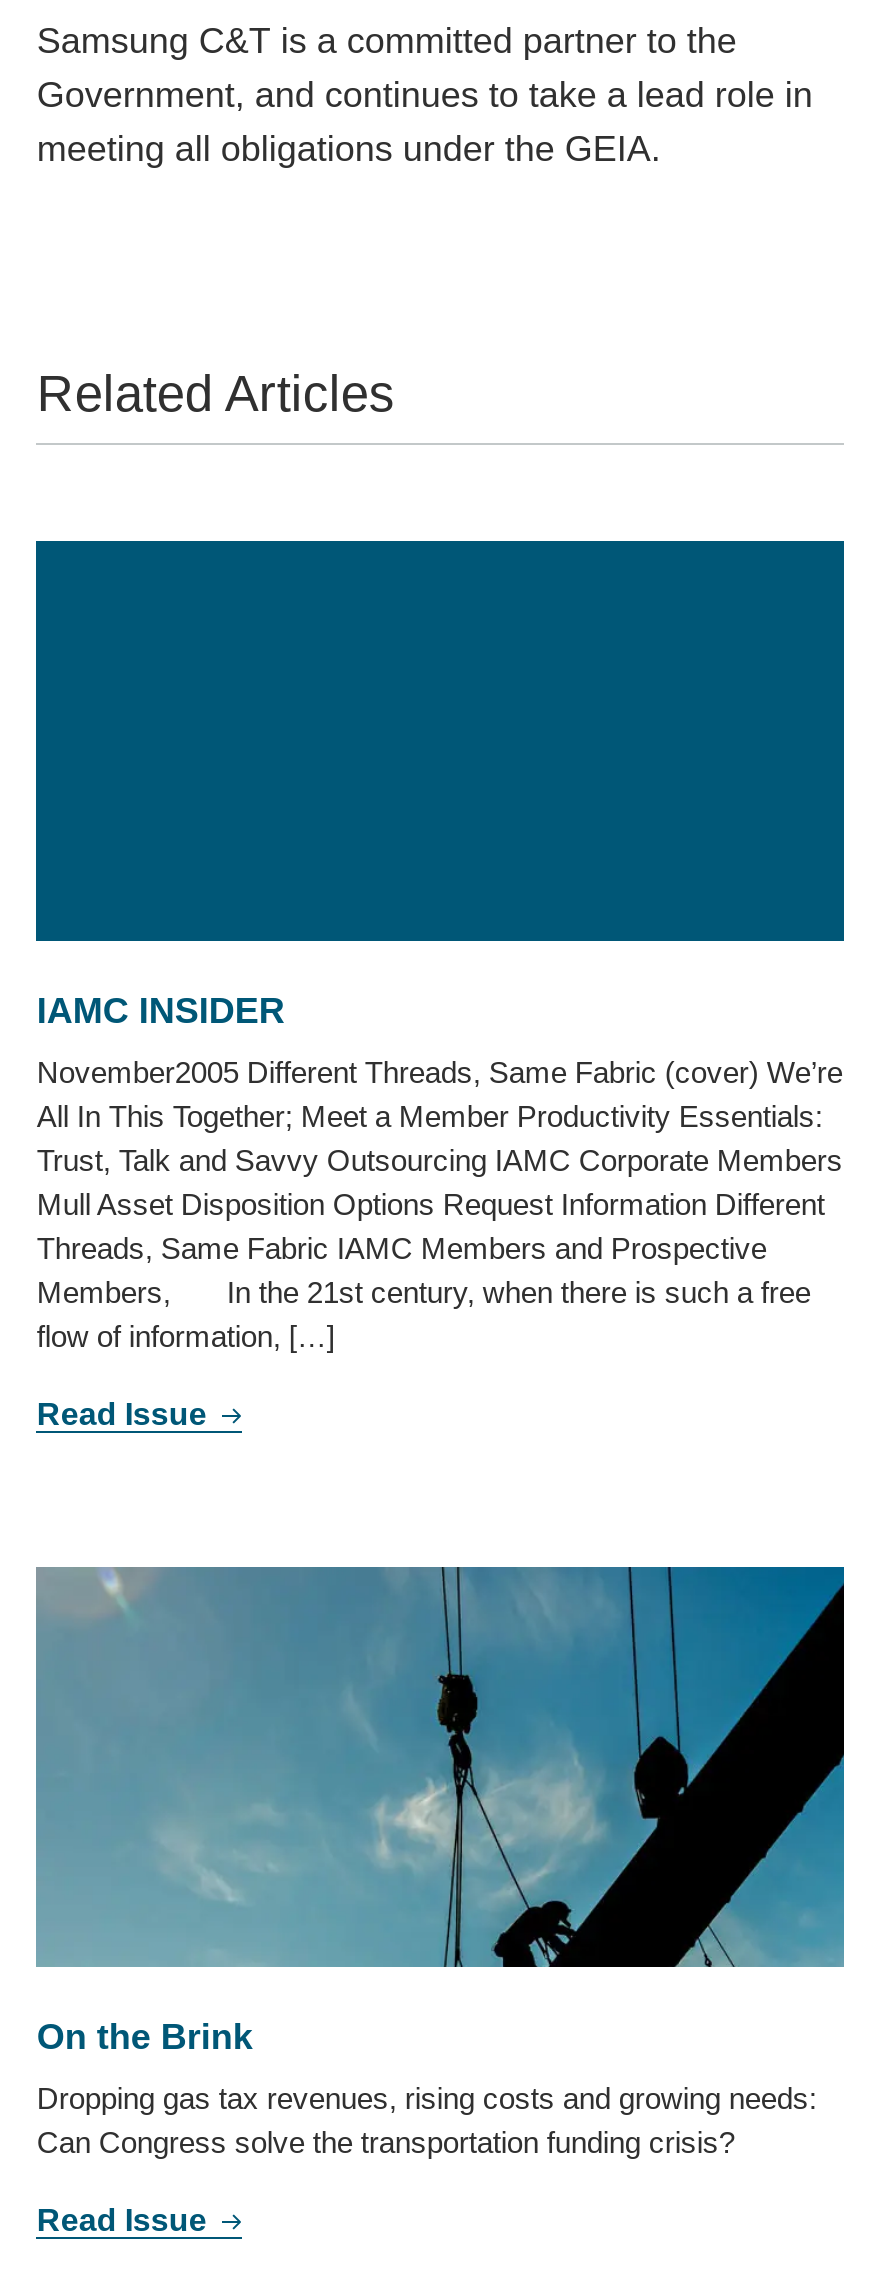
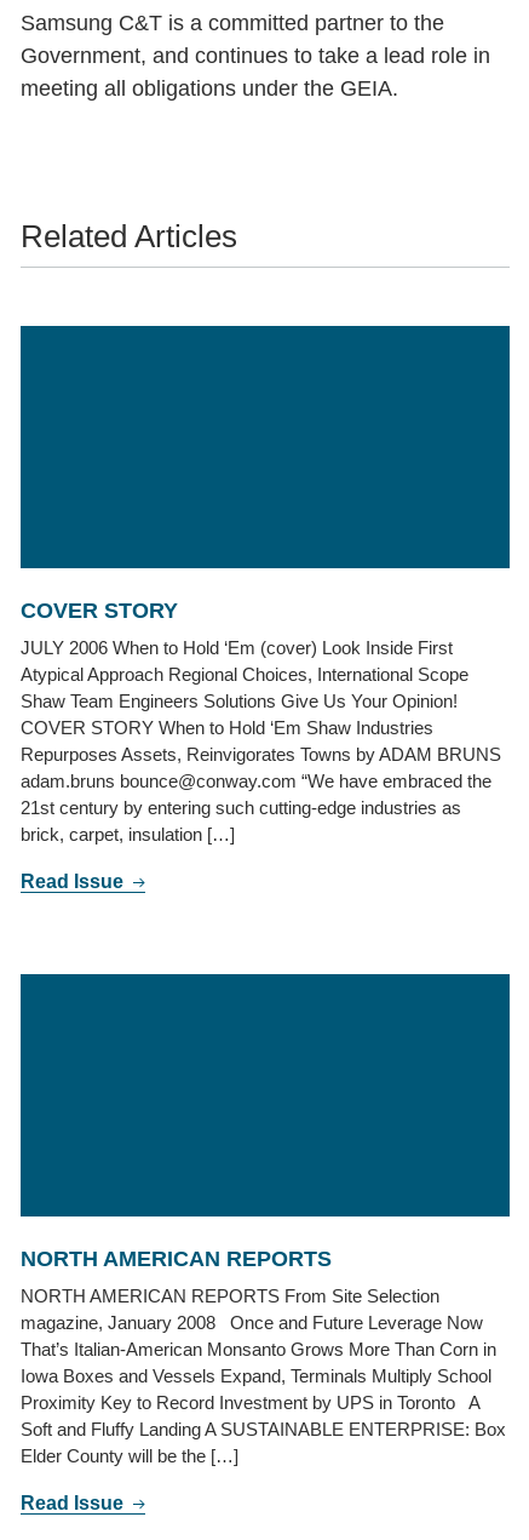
[37,991,285,1031] IAMC INSIDER -> [21,599,178,623] COVER STORY
[37,1055,843,1353] November2005 Different Threads, Same Fabric (cover) We’re | All In This Together; Meet a Member Productivity Essentials: | Trust, Talk and Savvy Outsourcing IAMC Corporate Members | Mull Asset Disposition Options Request Information Different | Threads, Same Fabric IAMC Members and Prospective | Members, In the 21st century, when there is such a free | flow of information, […] -> [21,637,502,845] JULY 2006 When to Hold ‘Em (cover) Look Inside First | Atypical Approach Regional Choices, International Scope | Shaw Team Engineers Solutions Give Us Your Opinion! | COVER STORY When to Hold ‘Em Shaw Industries | Repurposes Assets, Reinvigorates Towns by ADAM BRUNS | adam.bruns bounce@conway.com “We have embraced the | 21st century by entering such cutting-edge industries as | brick, carpet, insulation […]
[34,1565,846,1935] [image] -> none
[37,2017,253,2057] On the Brink -> [21,1247,332,1271] NORTH AMERICAN REPORTS
[37,2081,817,2159] Dropping gas tax revenues, rising costs and growing needs: | Can Congress solve the transportation funding crisis? -> [21,1286,506,1466] NORTH AMERICAN REPORTS From Site Selection | magazine, January 2008 Once and Future Leverage Now | That’s Italian-American Monsanto Grows More Than Corn in | Iowa Boxes and Vessels Expand, Terminals Multiply School | Proximity Key to Record Investment by UPS in Toronto A | Soft and Fluffy Landing A SUSTAINABLE ENTERPRISE: Box | Elder County will be the […]

